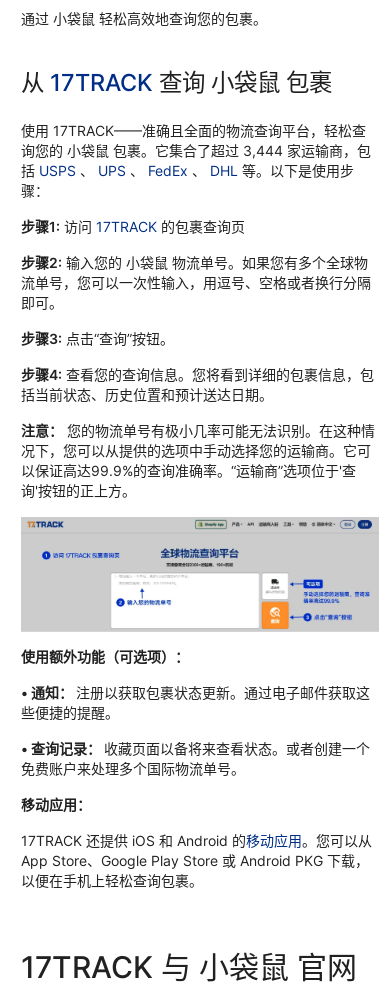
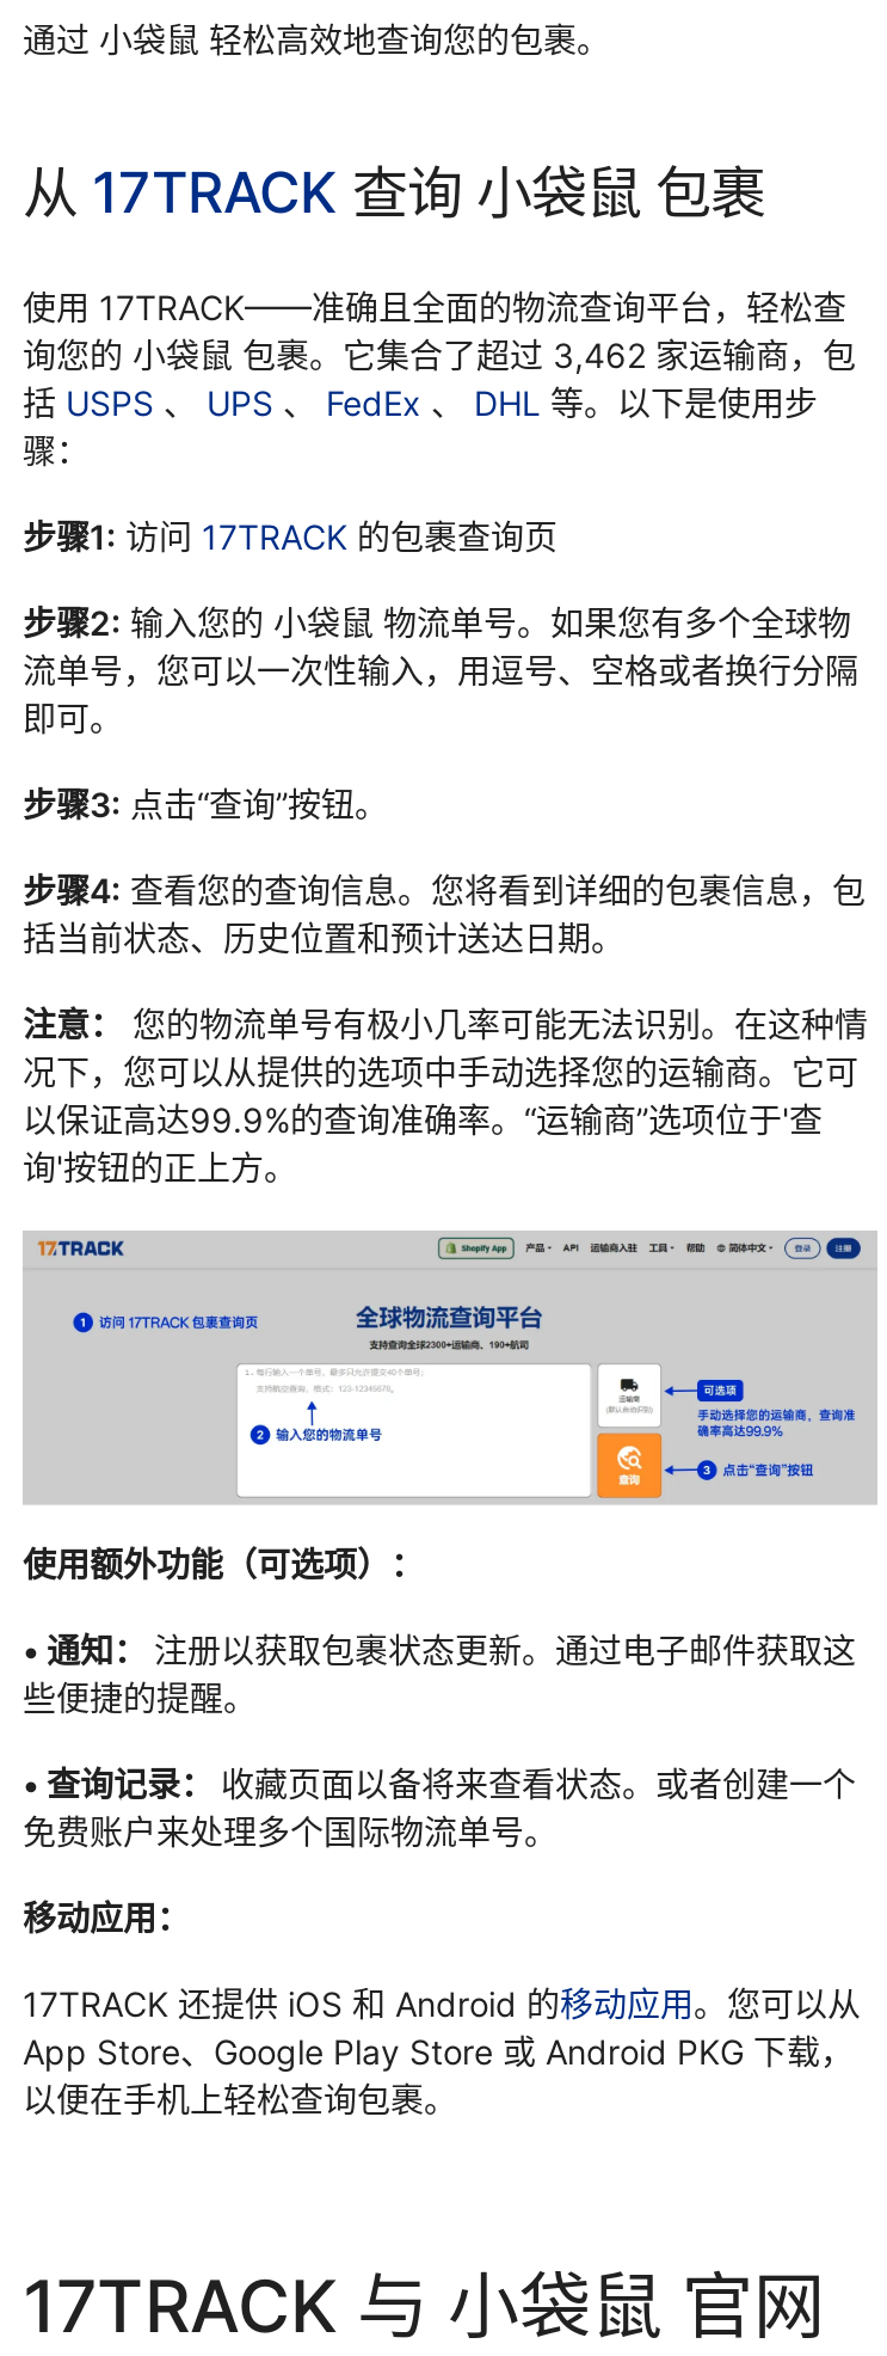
[21,142,371,159] 询您的 小袋鼠 包裹。它集合了超过 3,444 家运输商，包 -> [23,335,856,375] 询您的 小袋鼠 包裹。它集合了超过 3,462 家运输商，包

